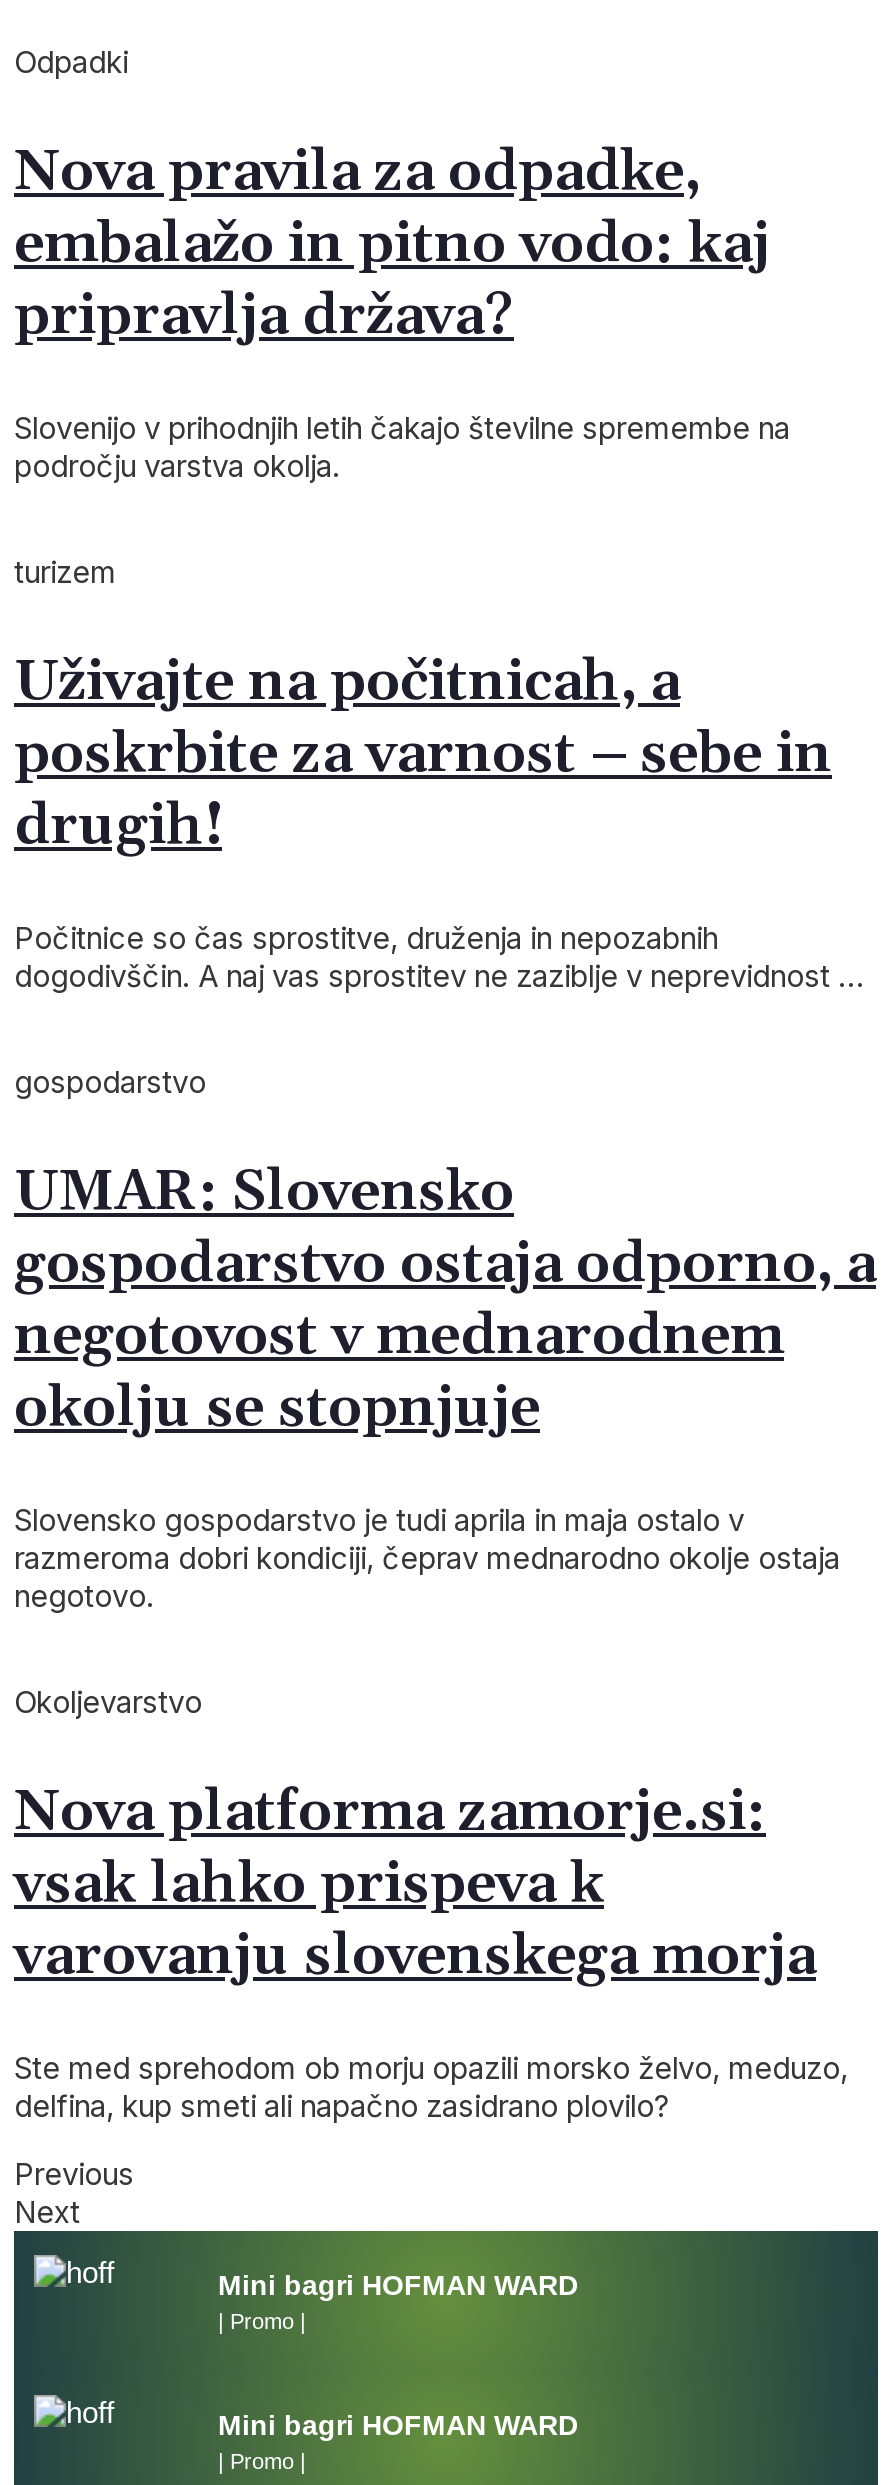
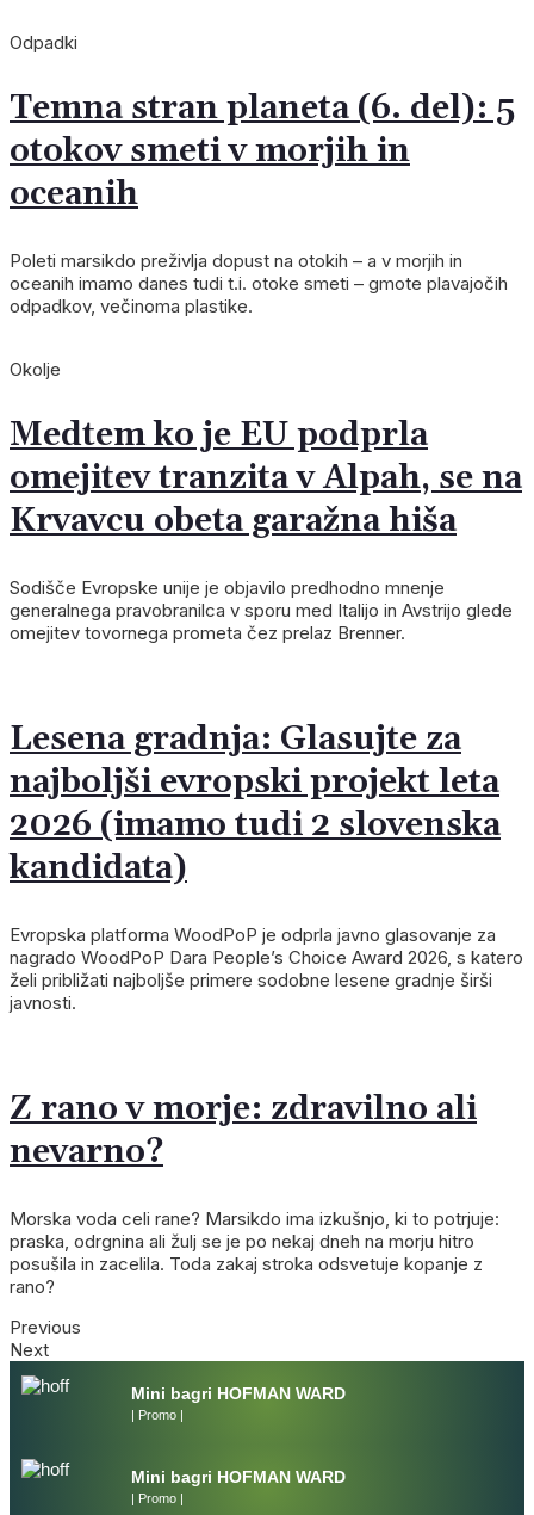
[14,137,876,2125] Nova pravila za odpadke, | embalažo in pitno vodo: kaj | pripravlja država? | Slovenijo v prihodnjih letih čakajo številne spremembe na | področju varstva okolja. | turizem | Uživajte na počitnicah, a | poskrbite za varnost – sebe in | drugih! | Počitnice so čas sprostitve, druženja in nepozabnih | dogodivščin. A naj vas sprostitev ne zaziblje v neprevidnost … | gospodarstvo | UMAR: Slovensko | gospodarstvo ostaja odporno, a | negotovost v mednarodnem | okolju se stopnjuje | Slovensko gospodarstvo je tudi aprila in maja ostalo v | razmeroma dobri kondiciji, čeprav mednarodno okolje ostaja | negotovo. | Okoljevarstvo | Nova platforma zamorje.si: | vsak lahko prispeva k | varovanju slovenskega morja | Ste med sprehodom ob morju opazili morsko želvo, meduzo, | delfina, kup smeti ali napačno zasidrano plovilo? -> [10,87,523,1298] Temna stran planeta (6. del): 5 | otokov smeti v morjih in | oceanih | Poleti marsikdo preživlja dopust na otokih – a v morjih in | oceanih imamo danes tudi t.i. otoke smeti – gmote plavajočih | odpadkov, večinoma plastike. | Okolje | Medtem ko je EU podprla | omejitev tranzita v Alpah, se na | Krvavcu obeta garažna hiša | Sodišče Evropske unije je objavilo predhodno mnenje | generalnega pravobranilca v sporu med Italijo in Avstrijo glede | omejitev tovornega prometa čez prelaz Brenner. | Lesena gradnja: Glasujte za | najboljši evropski projekt leta | 2026 (imamo tudi 2 slovenska | kandidata) | Evropska platforma WoodPoP je odprla javno glasovanje za | nagrado WoodPoP Dara People’s Choice Award 2026, s katero | želi približati najboljše primere sodobne lesene gradnje širši | javnosti. | Z rano v morje: zdravilno ali | nevarno? | Morska voda celi rane? Marsikdo ima izkušnjo, ki to potrjuje: | praska, odrgnina ali žulj se je po nekaj dneh na morju hitro | posušila in zacelila. Toda zakaj stroka odsvetuje kopanje z | rano?

